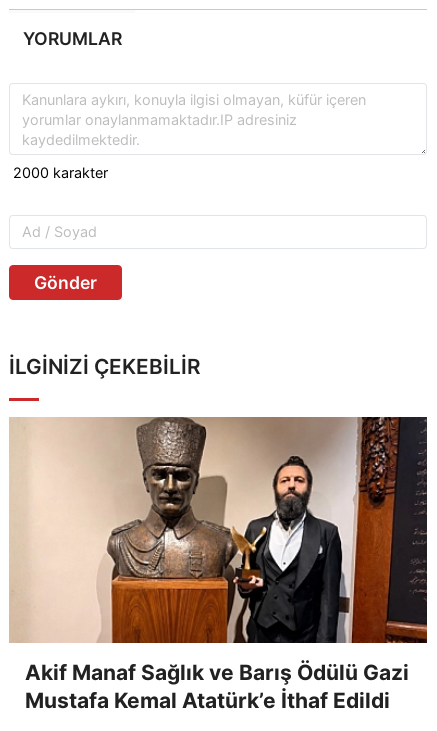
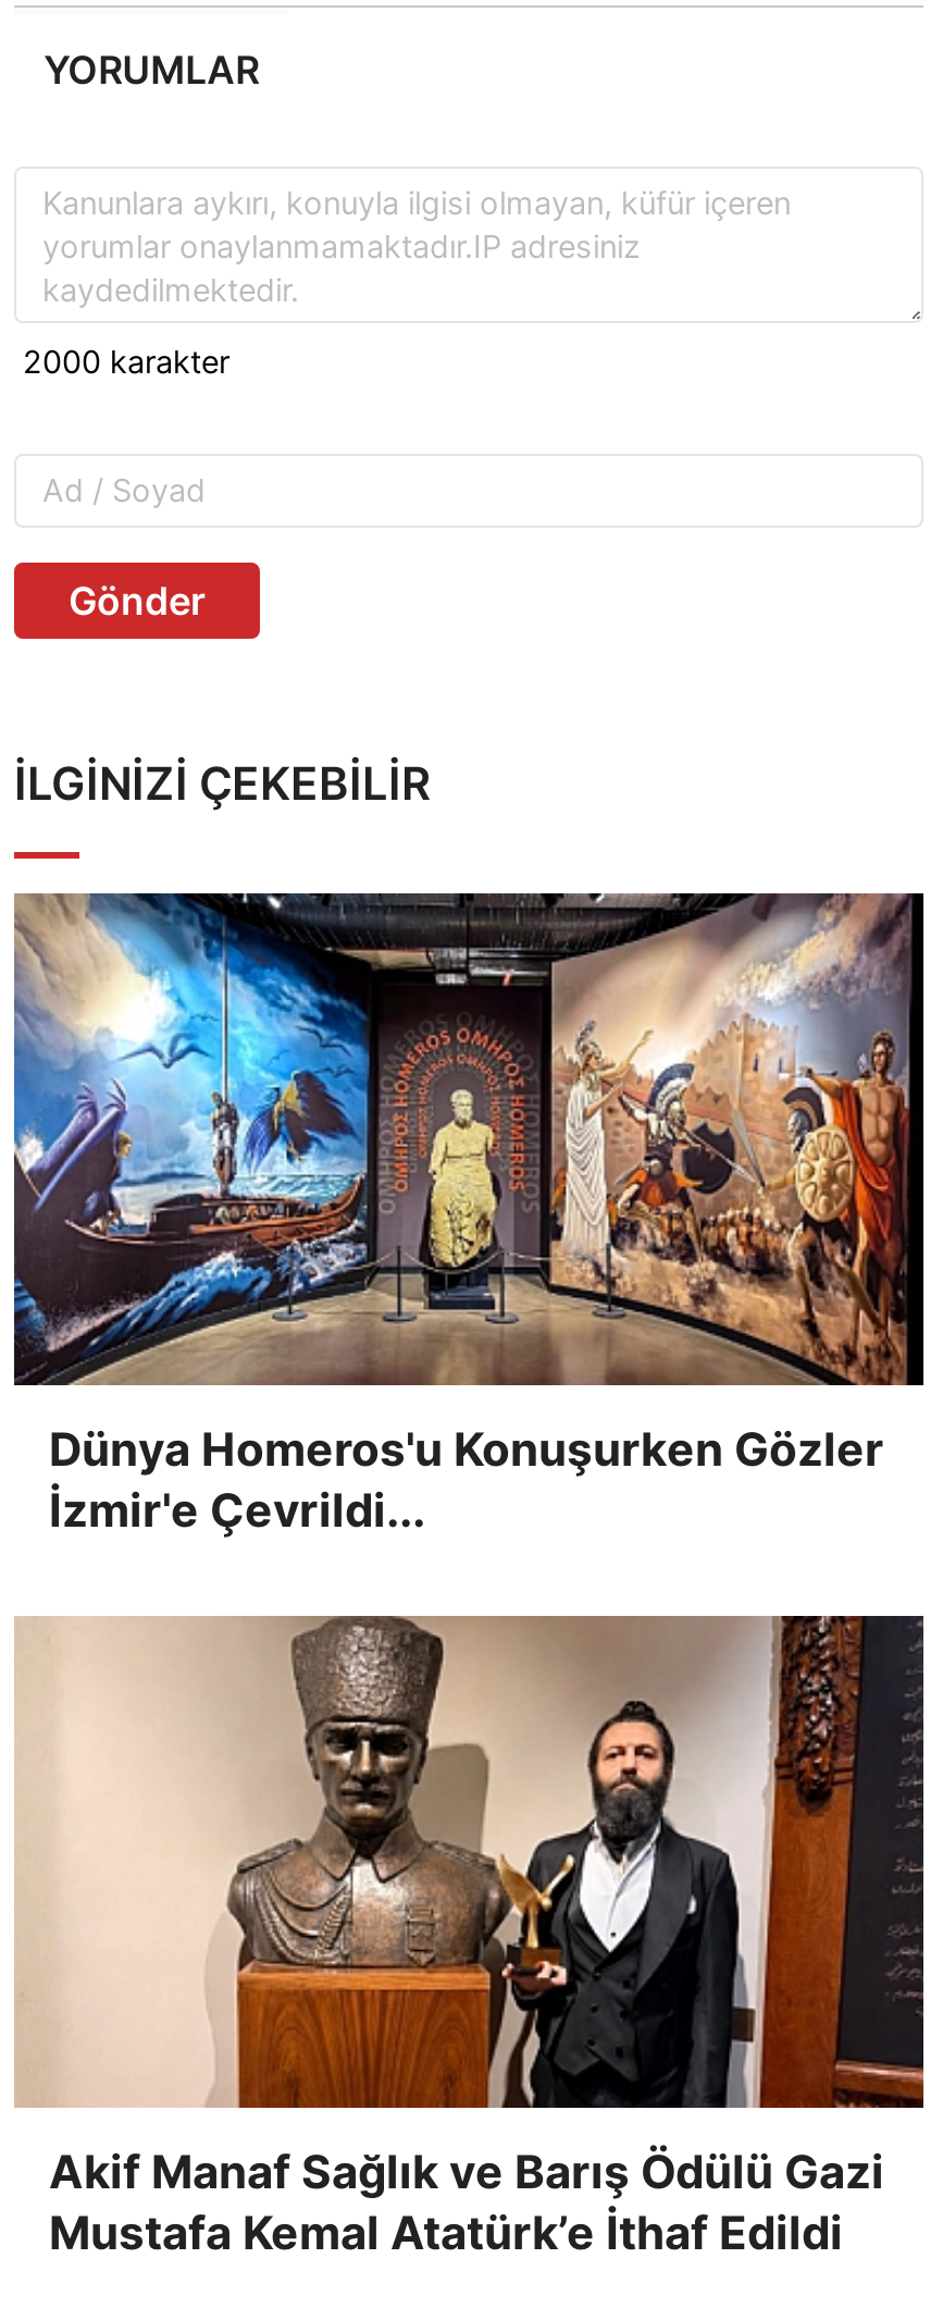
none -> [12,891,926,1538] [image] | Dünya Homeros'u Konuşurken Gözler | İzmir'e Çevrildi...

